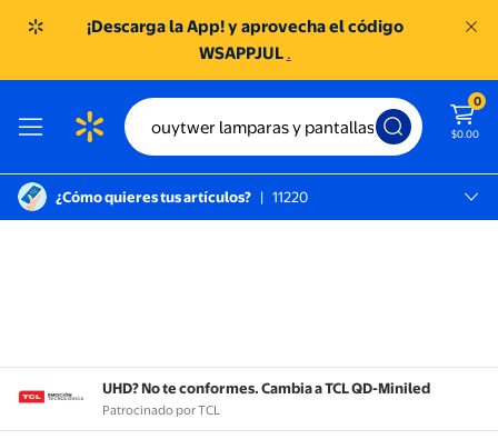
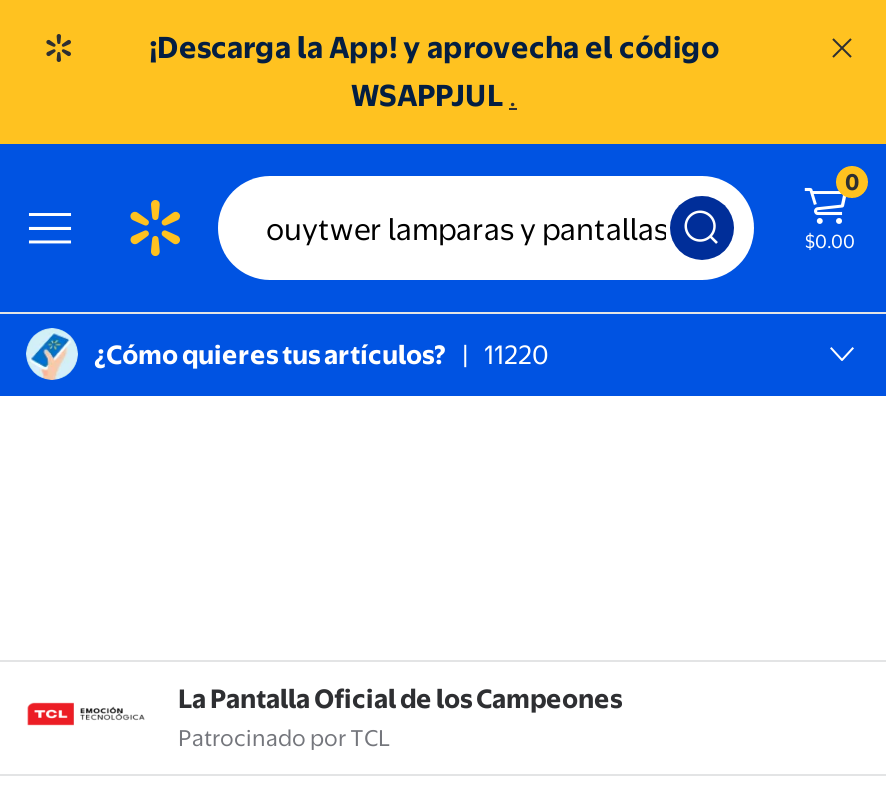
[102,379,430,397] UHD? No te conformes. Cambia a TCL QD-Miniled -> [178,682,622,714] La Pantalla Oficial de los Campeones

